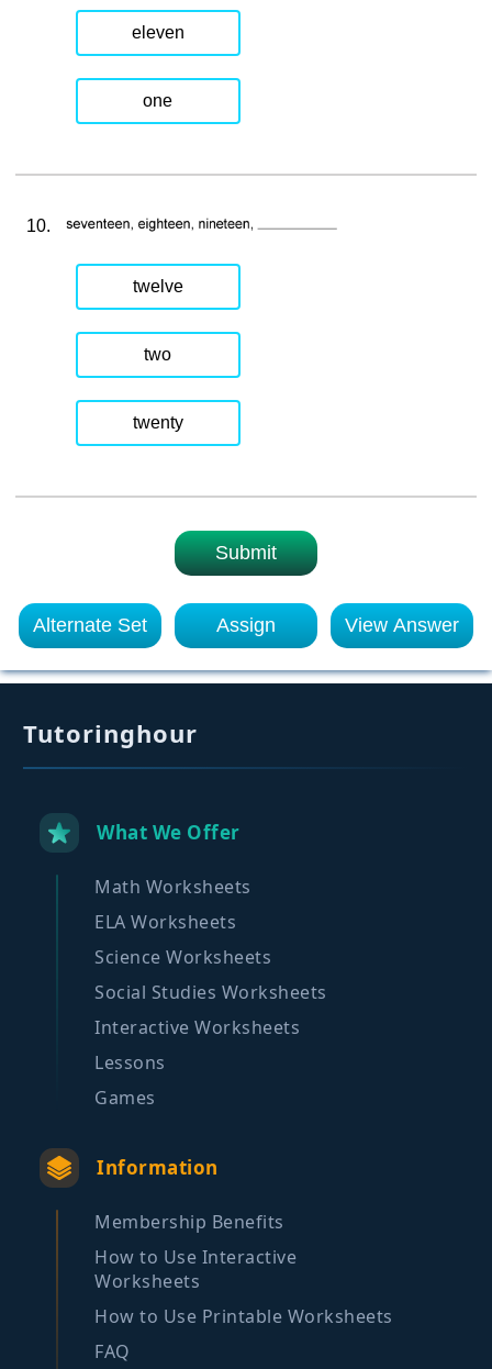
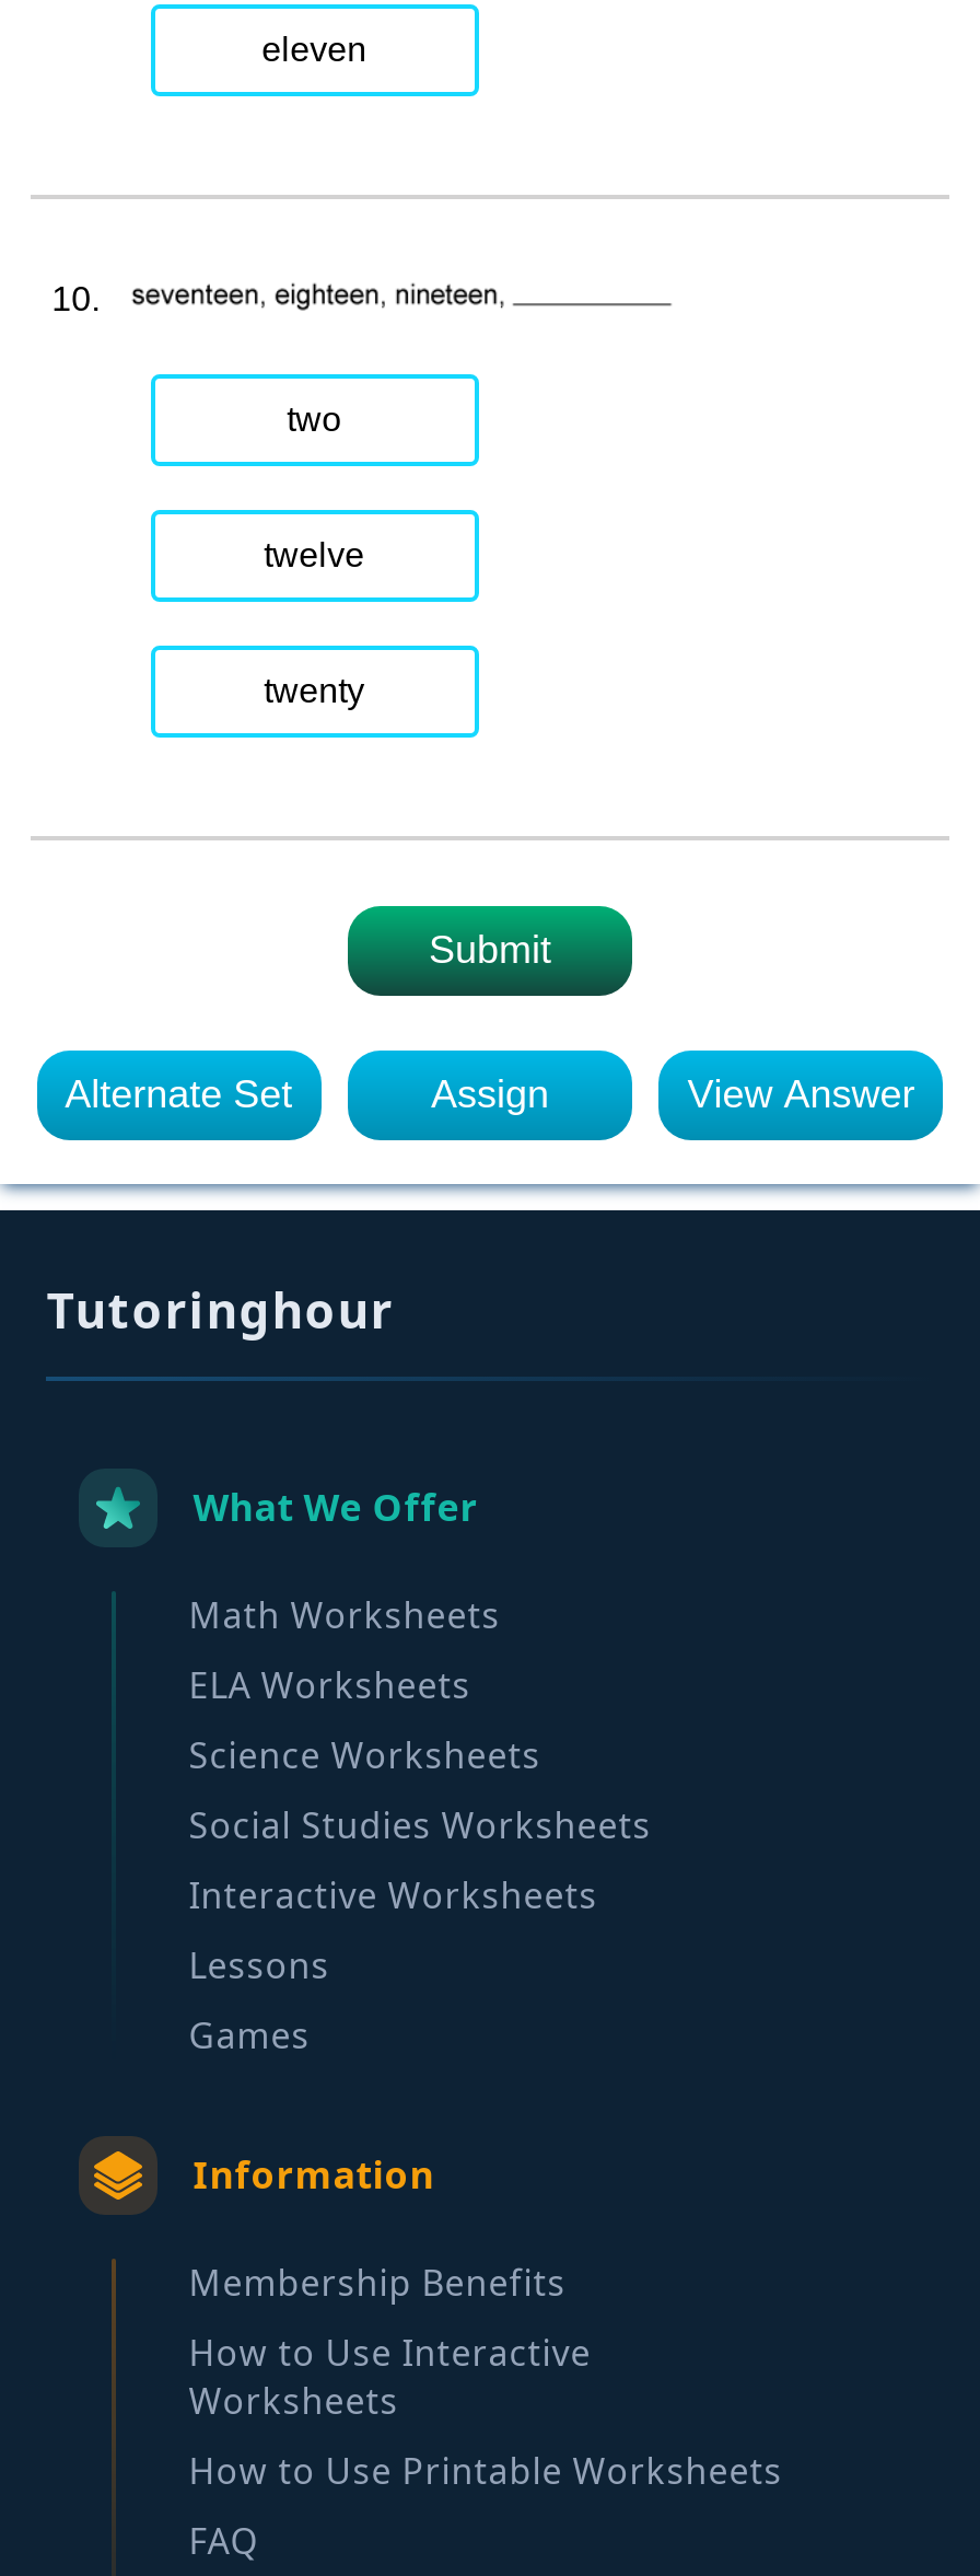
[143,91,173,110] one -> none
moved [144,344,172,363] -> [287,399,342,437]: two

